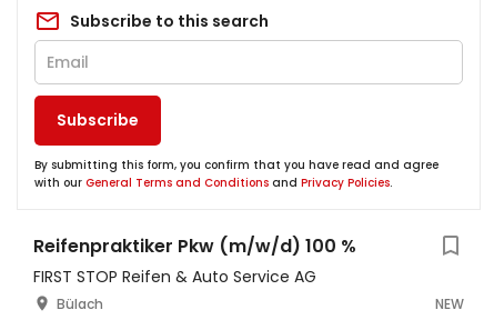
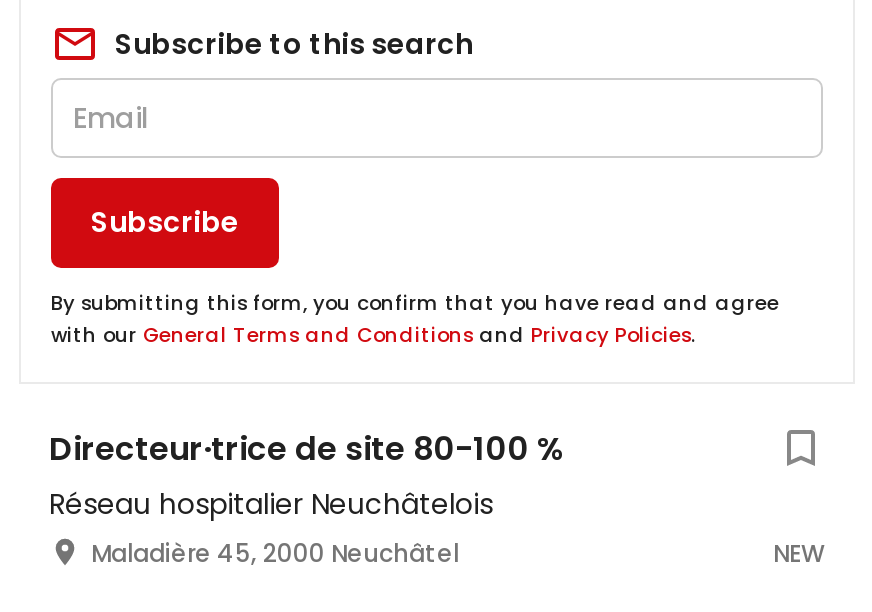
[33,233,356,313] Reifenpraktiker Pkw (m/w/d) 100 % | FIRST STOP Reifen & Auto Service AG | Bülach -> [49,426,565,570] Directeur·trice de site 80-100 % | Réseau hospitalier Neuchâtelois | Maladière 45, 2000 Neuchâtel

